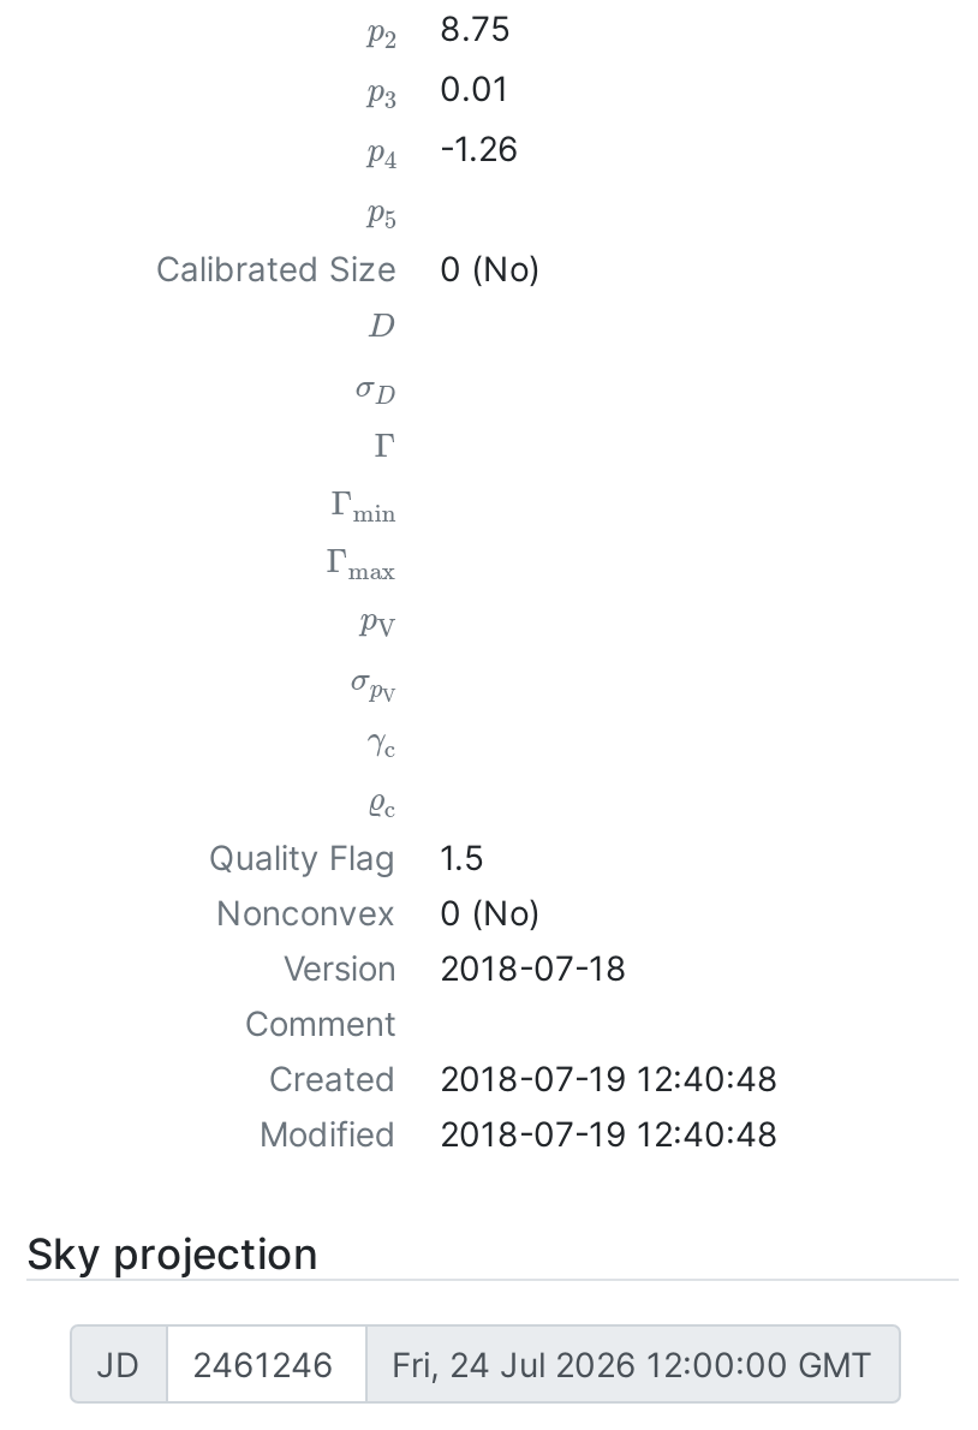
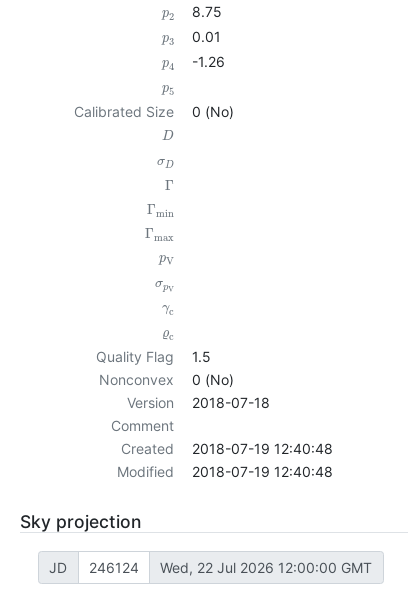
[392,1344,872,1385] Fri, 24 Jul 2026 12:00:00 GMT -> [160,559,372,576] Wed, 22 Jul 2026 12:00:00 GMT

